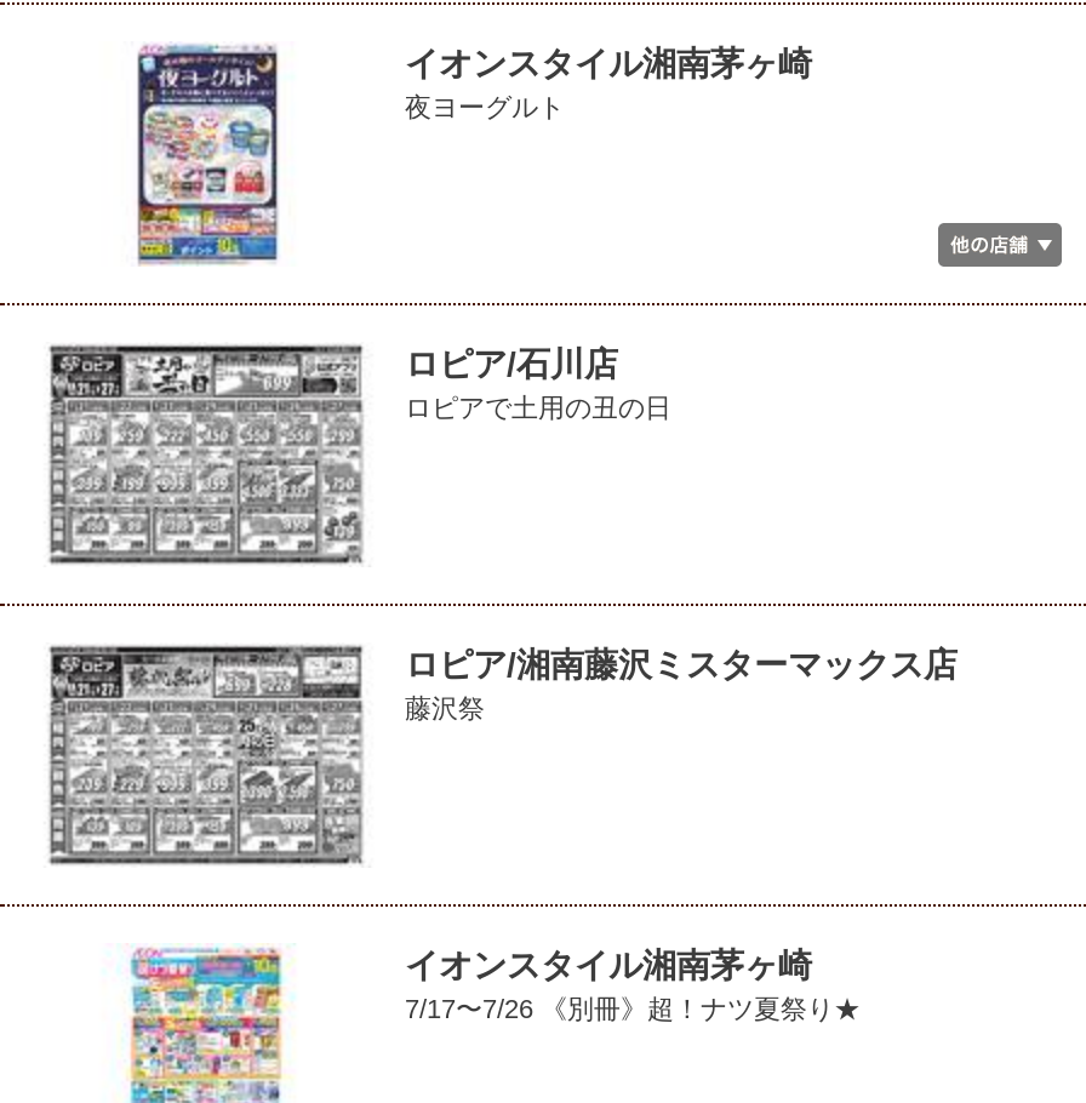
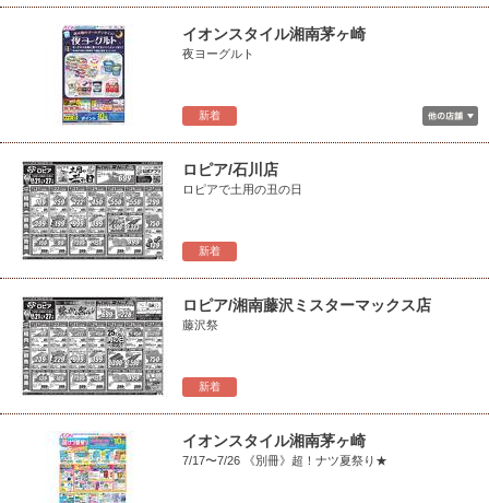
none -> [199,109,220,121] 新着
none -> [199,245,220,257] 新着
none -> [199,381,220,393] 新着

